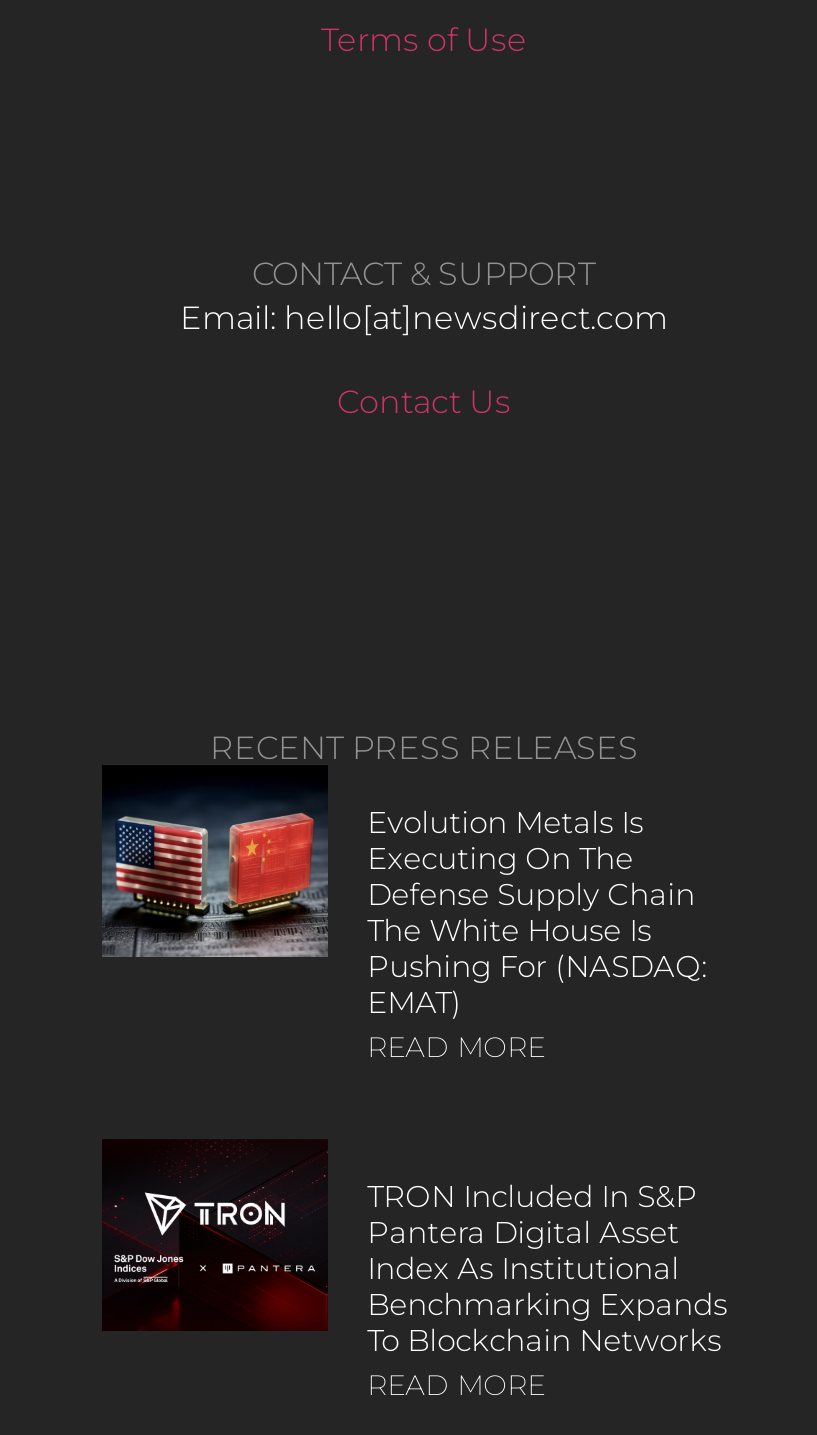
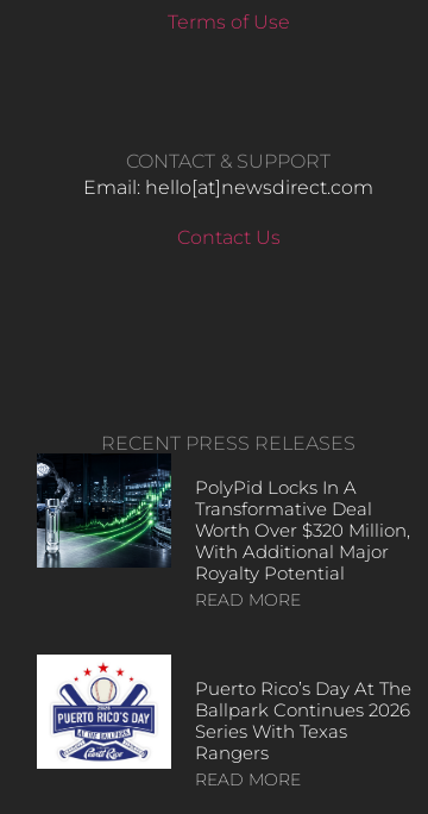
[100,767,707,1022] [image] | Evolution Metals Is | Executing On The | Defense Supply Chain | The White House Is | Pushing For (NASDAQ: | EMAT) -> [36,462,410,585] [image] | PolyPid Locks In A | Transformative Deal | Worth Over $320 Million, | With Additional Major | Royalty Potential
[100,1139,727,1360] [image] | TRON Included In S&P | Pantera Digital Asset | Index As Institutional | Benchmarking Expands | To Blockchain Networks -> [36,653,411,770] [image] | Puerto Rico’s Day At The | Ballpark Continues 2026 | Series With Texas | Rangers

